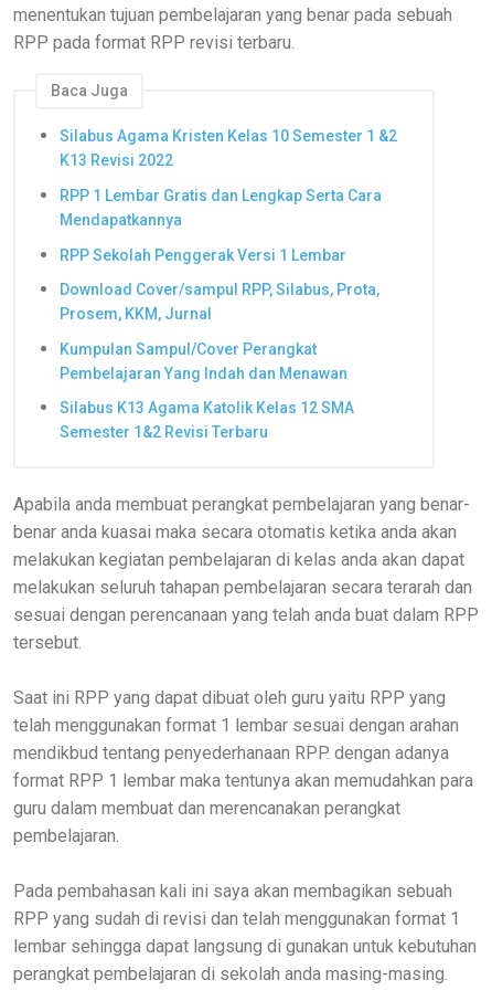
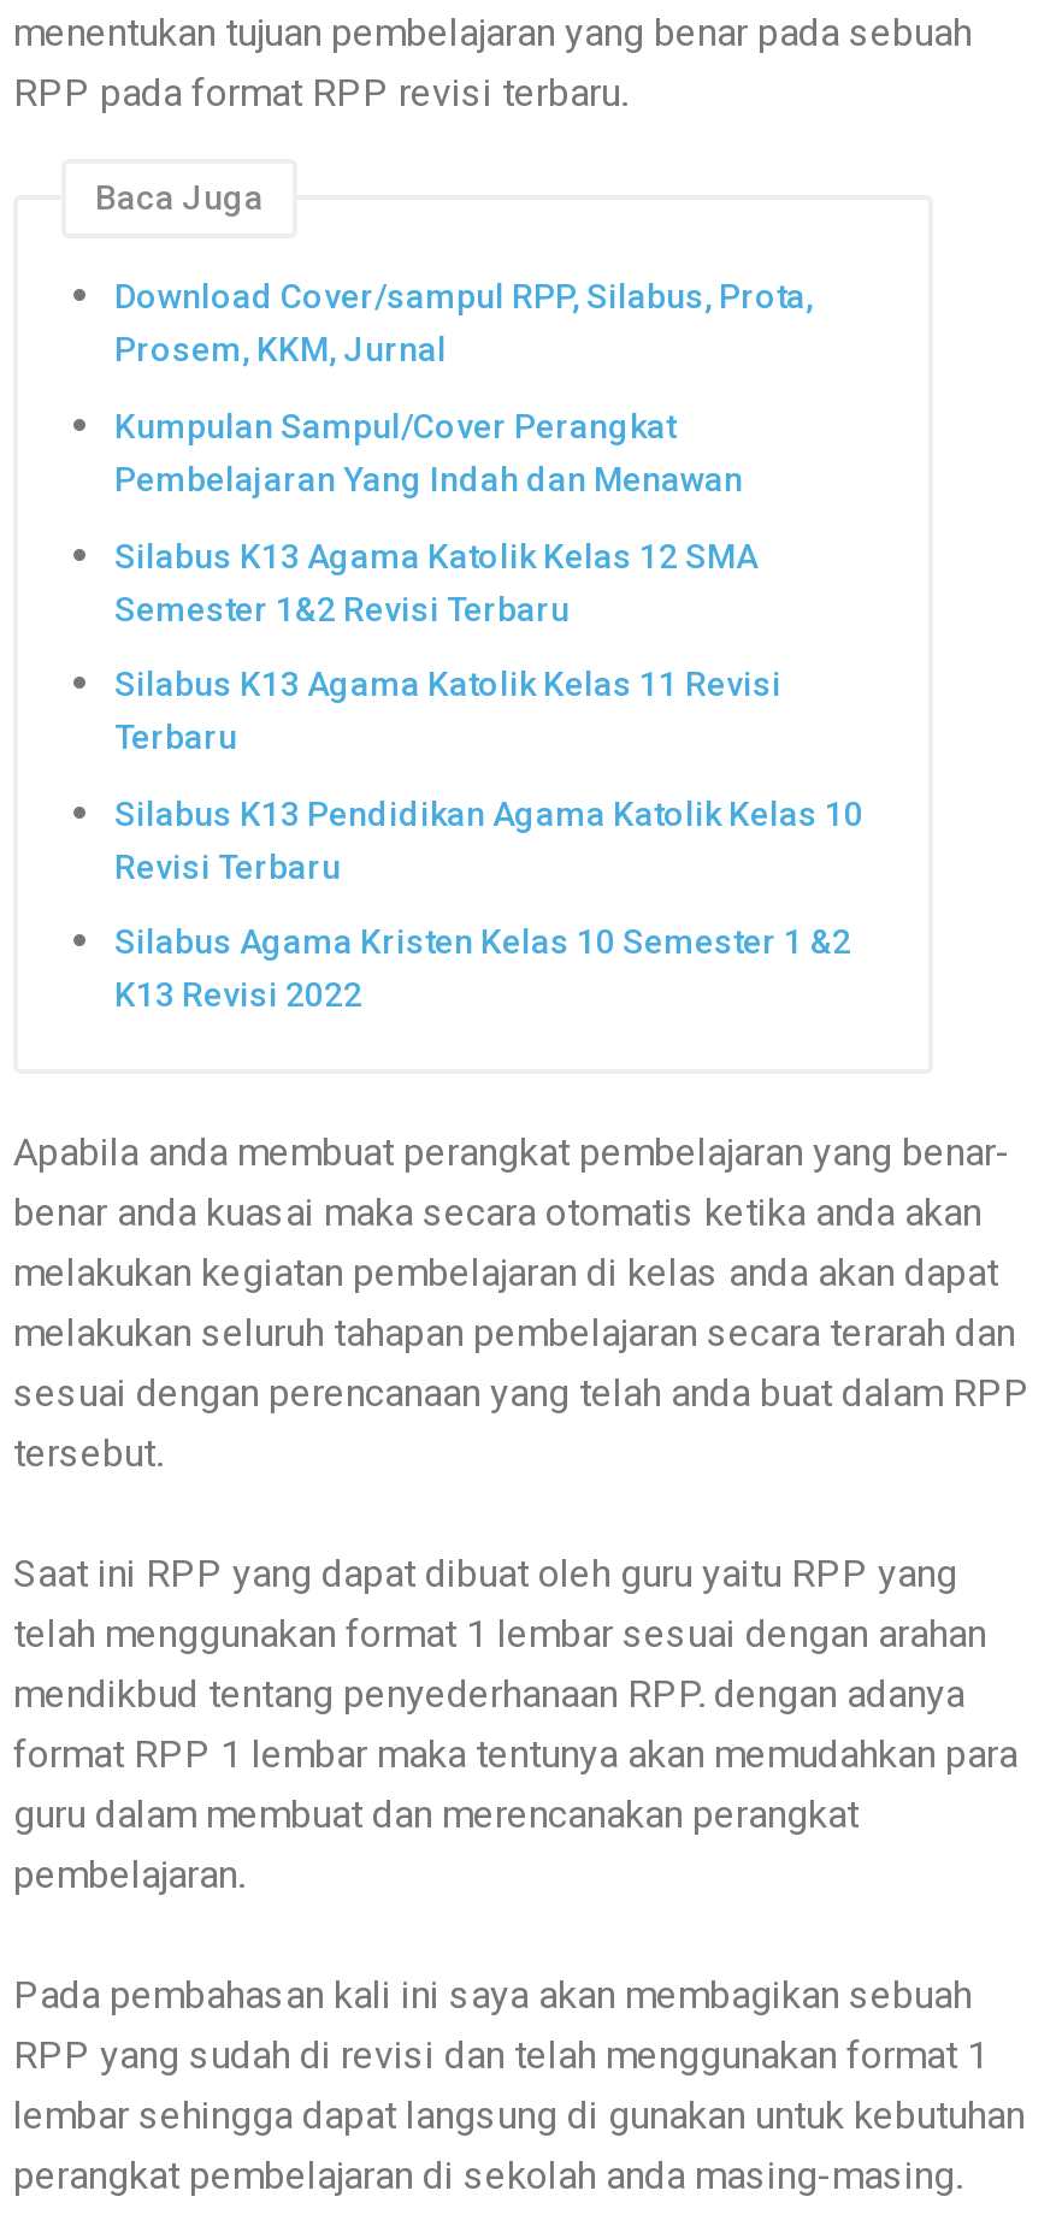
moved [60,128,397,169] -> [114,923,851,1015]: Silabus Agama Kristen Kelas 10 Semester 1 &2 | K13 Revisi 2022
[60,187,382,264] RPP 1 Lembar Gratis dan Lengkap Serta Cara | Mendapatkannya | RPP Sekolah Penggerak Versi 1 Lembar -> none
moved [60,281,379,441] -> [114,278,813,627]: Download Cover/sampul RPP, Silabus, Prota, | Prosem, KKM, Jurnal | Kumpulan Sampul/Cover Perangkat | Pembelajaran Yang Indah dan Menawan | Silabus K13 Agama Katolik Kelas 12 SMA | Semester 1&2 Revisi Terbaru
none -> [114,665,863,886] Silabus K13 Agama Katolik Kelas 11 Revisi | Terbaru | Silabus K13 Pendidikan Agama Katolik Kelas 10 | Revisi Terbaru

